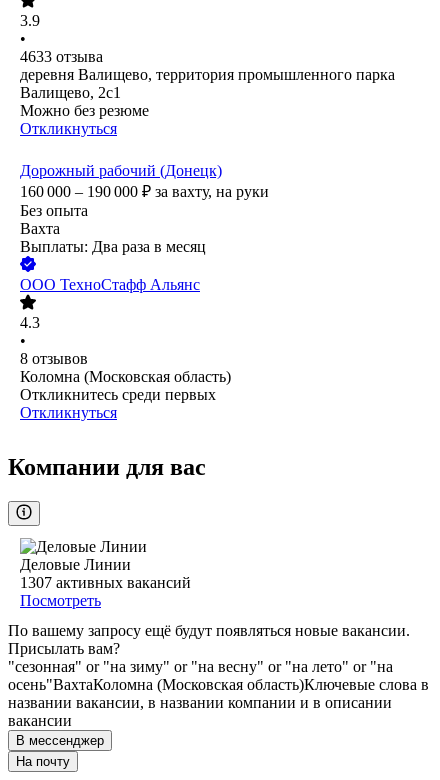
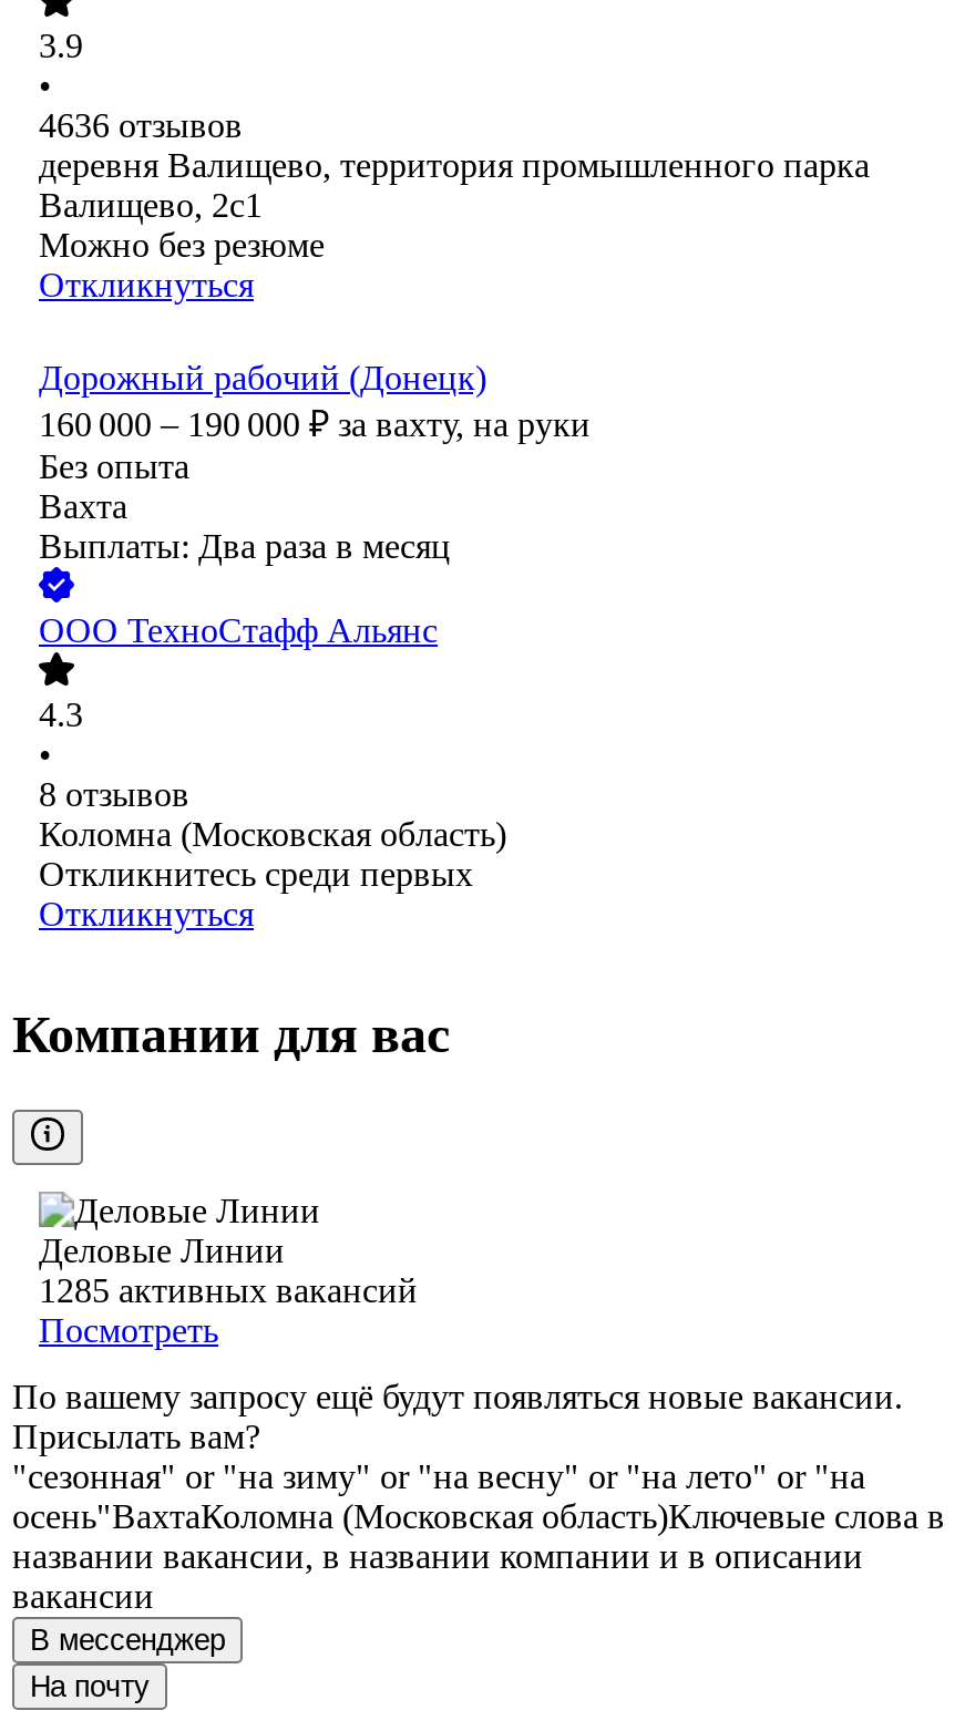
[20,48,103,65] 4633 отзыва -> [39,107,243,145] 4636 отзывов
[20,574,191,591] 1307 активных вакансий -> [39,1272,418,1310] 1285 активных вакансий

